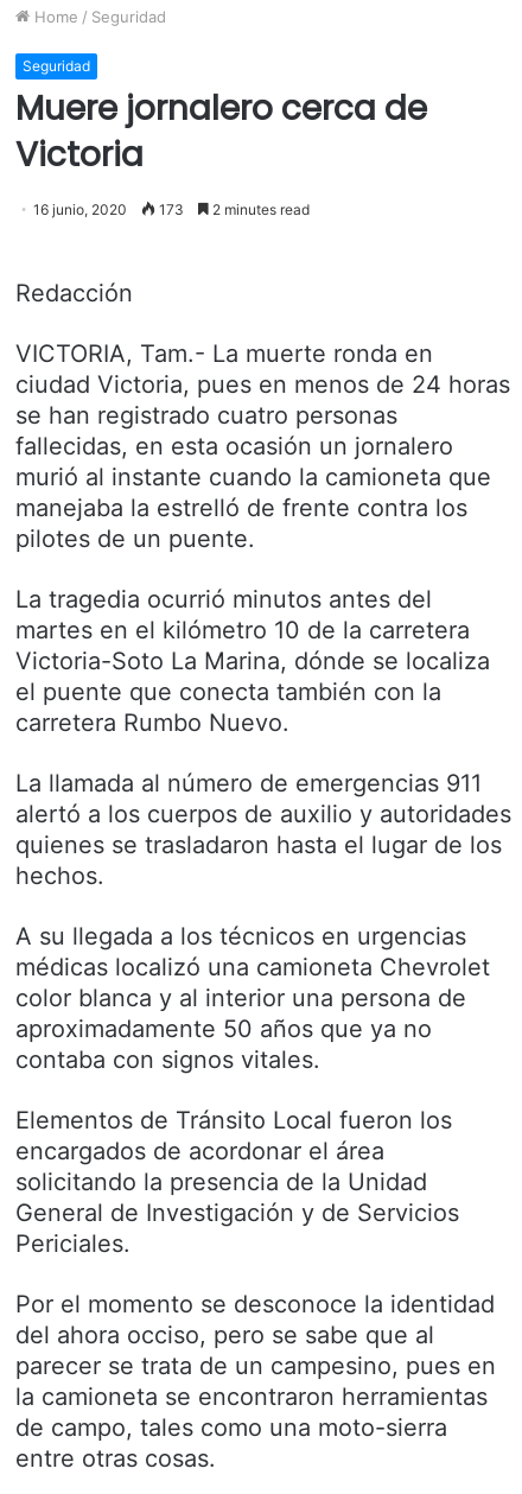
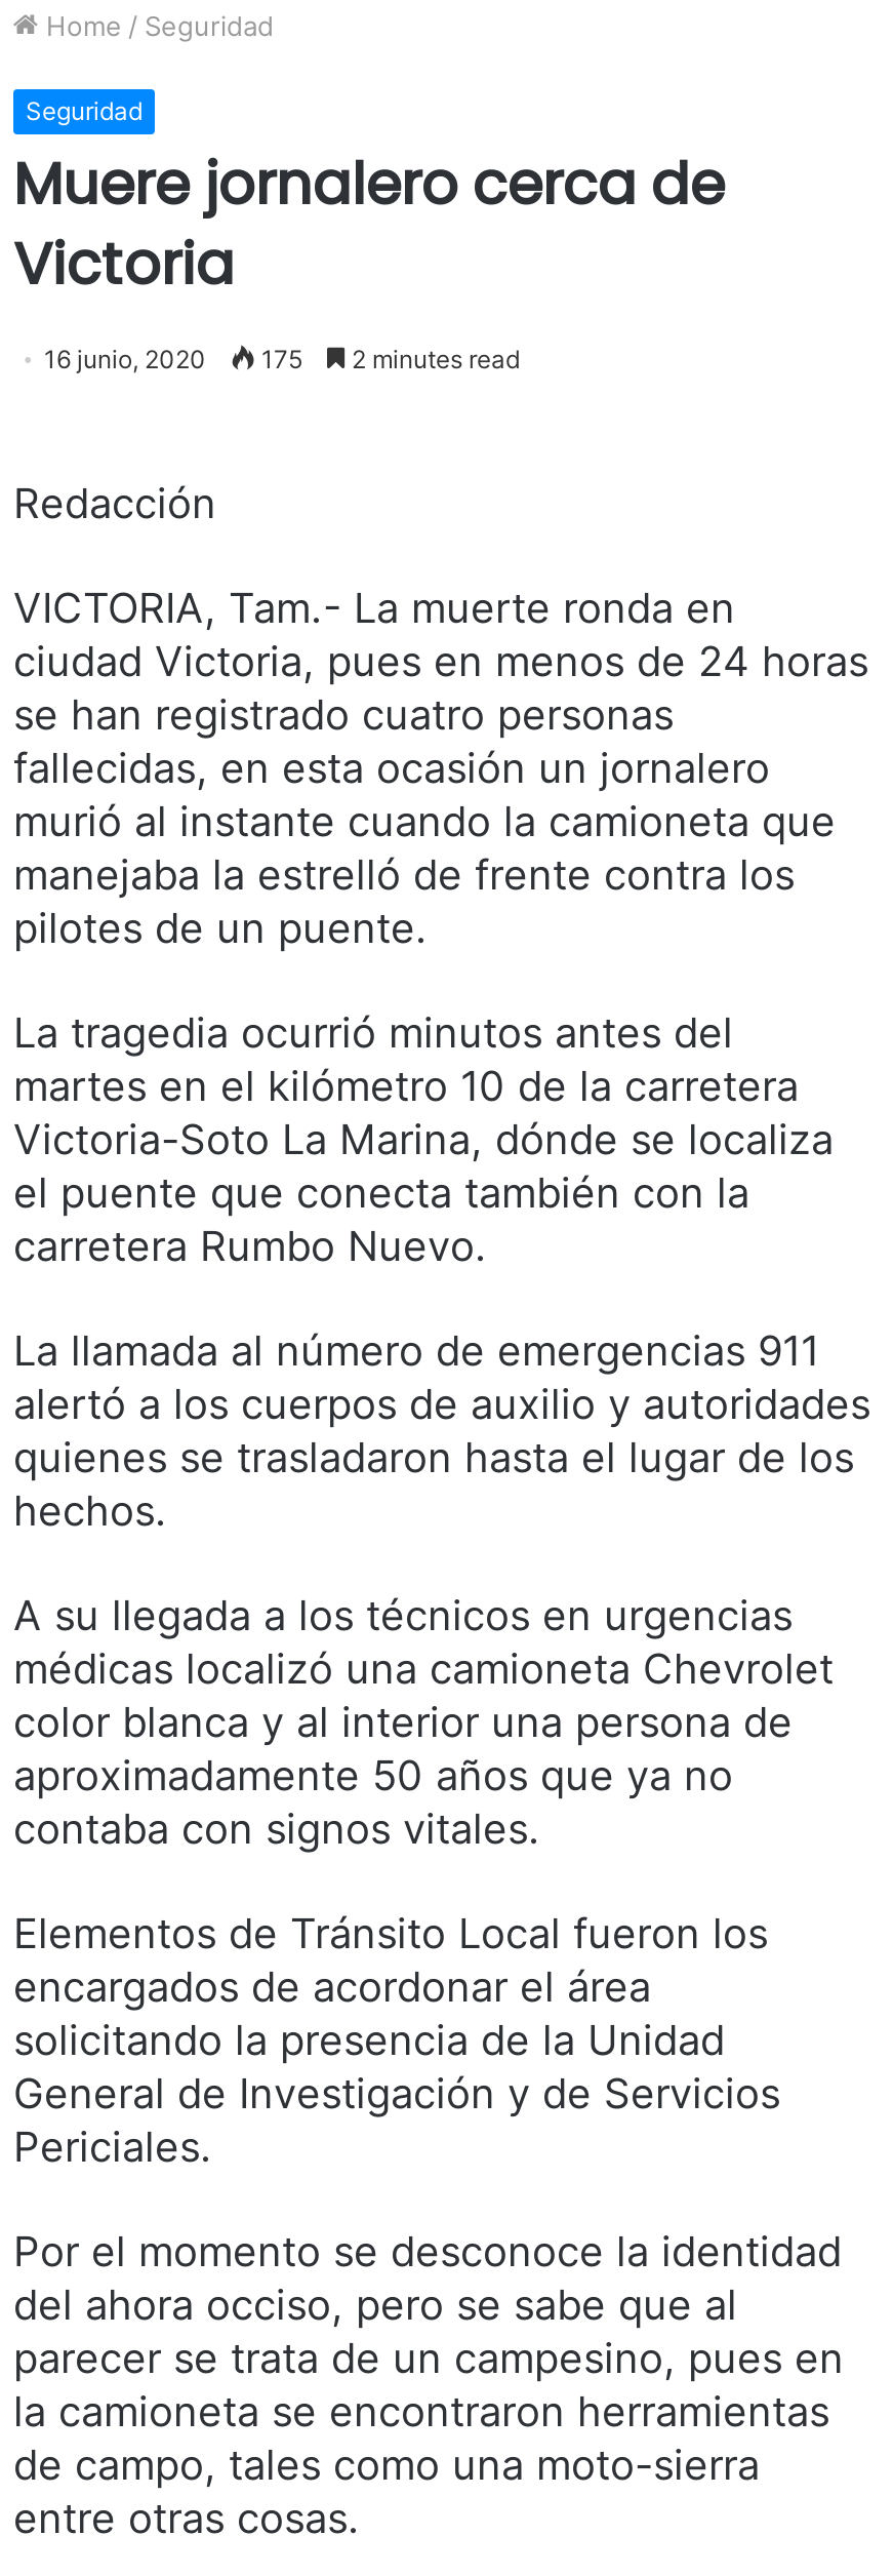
[33,201,310,219] 16 junio, 2020 173 2 minutes read -> [44,344,520,375] 16 junio, 2020 175 2 minutes read

